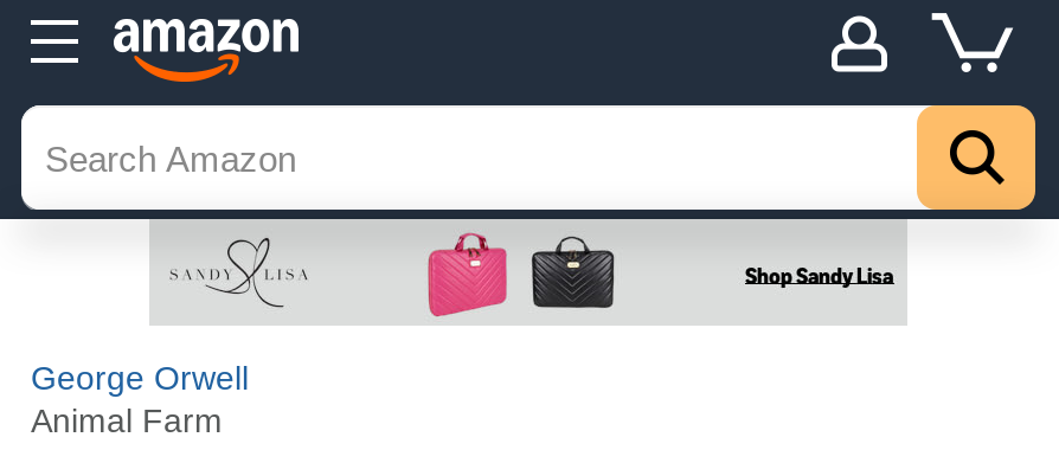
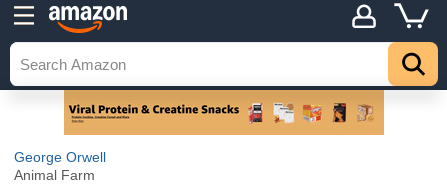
[152,217,905,323] [image] -> [64,89,384,135] [image]

